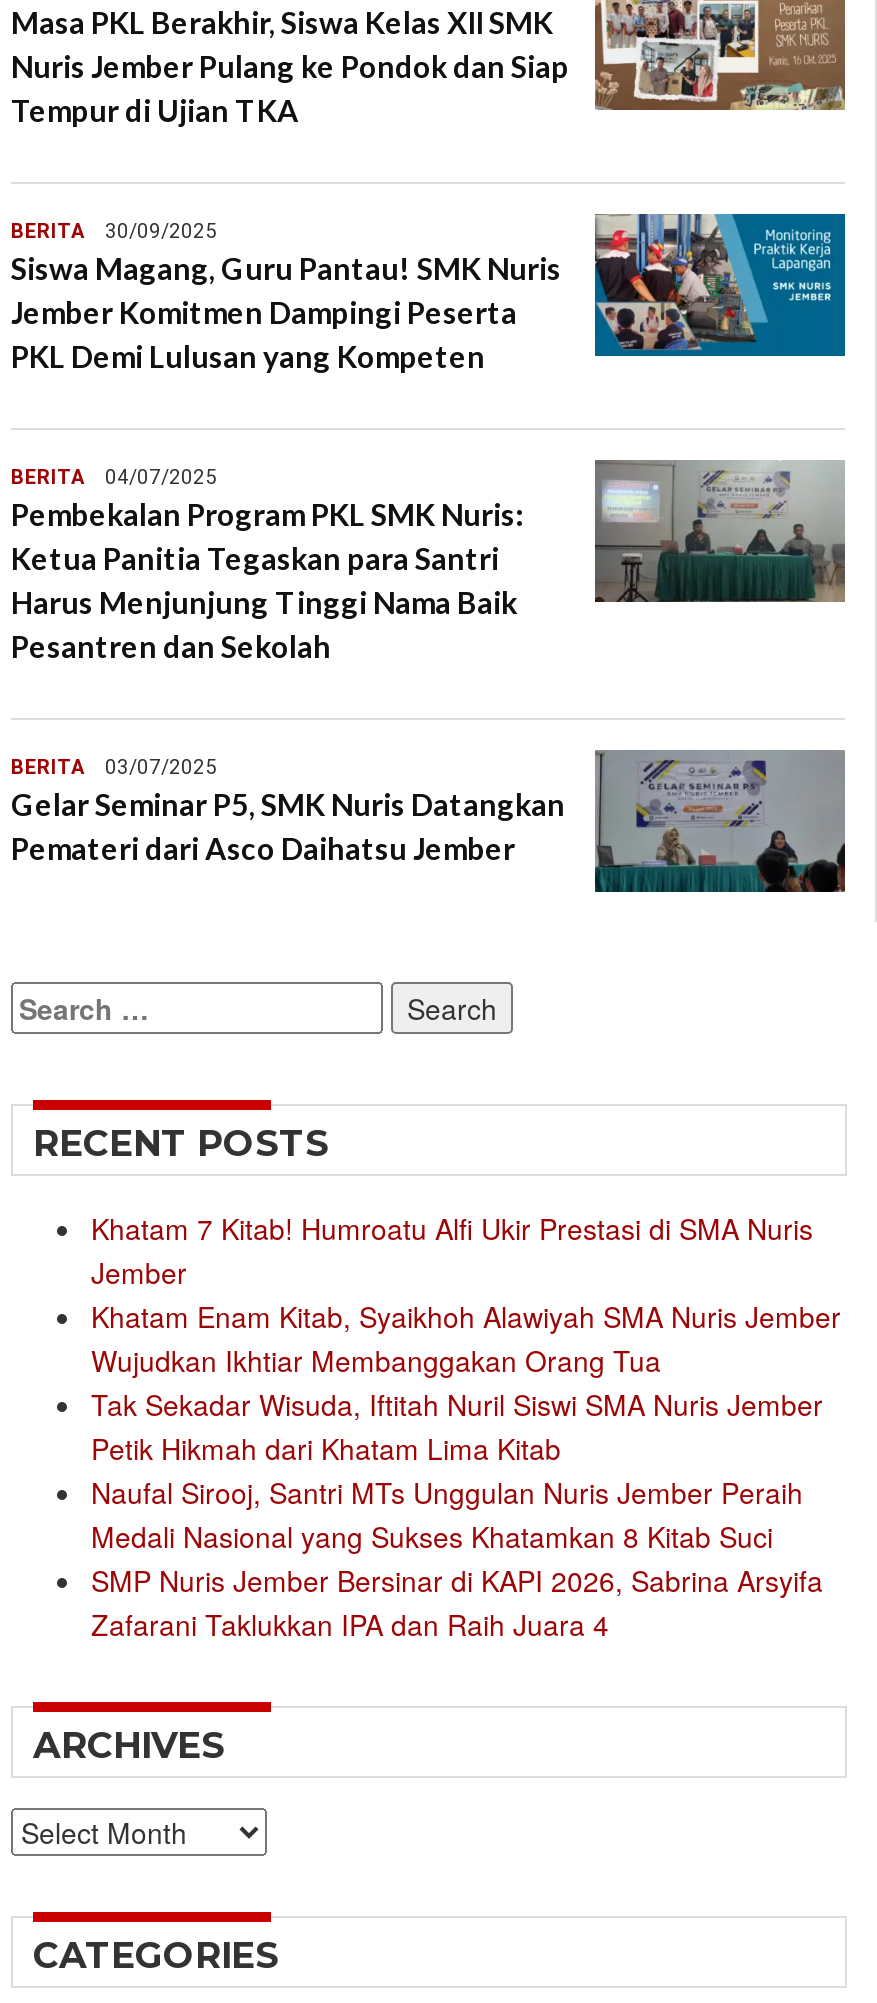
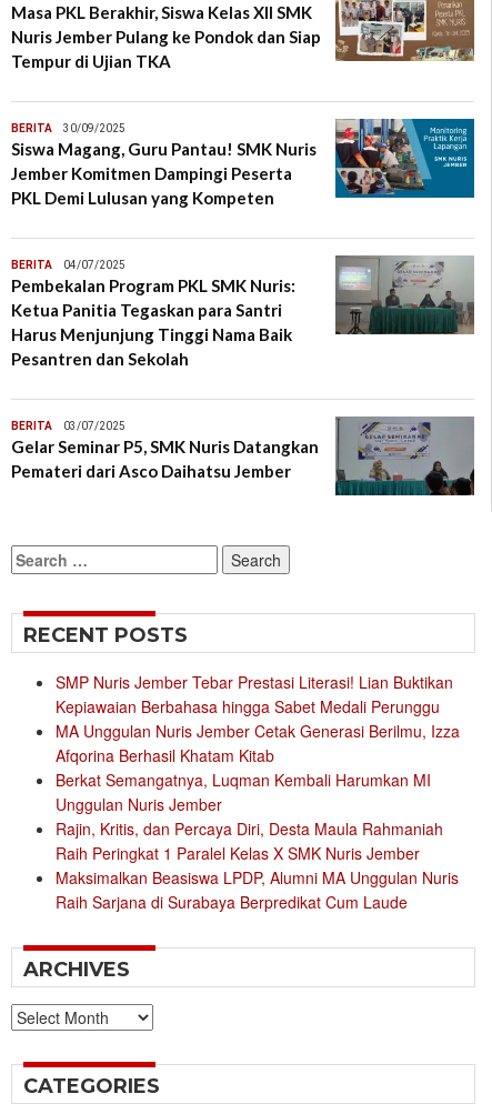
[91,1208,841,1644] Khatam 7 Kitab! Humroatu Alfi Ukir Prestasi di SMA Nuris | Jember | Khatam Enam Kitab, Syaikhoh Alawiyah SMA Nuris Jember | Wujudkan Ikhtiar Membanggakan Orang Tua | Tak Sekadar Wisuda, Iftitah Nuril Siswi SMA Nuris Jember | Petik Hikmah dari Khatam Lima Kitab | Naufal Sirooj, Santri MTs Unggulan Nuris Jember Peraih | Medali Nasional yang Sukses Khatamkan 8 Kitab Suci | SMP Nuris Jember Bersinar di KAPI 2026, Sabrina Arsyifa | Zafarani Taklukkan IPA dan Raih Juara 4 -> [56,671,460,913] SMP Nuris Jember Tebar Prestasi Literasi! Lian Buktikan | Kepiawaian Berbahasa hingga Sabet Medali Perunggu | MA Unggulan Nuris Jember Cetak Generasi Berilmu, Izza | Afqorina Berhasil Khatam Kitab | Berkat Semangatnya, Luqman Kembali Harumkan MI | Unggulan Nuris Jember | Rajin, Kritis, dan Percaya Diri, Desta Maula Rahmaniah | Raih Peringkat 1 Paralel Kelas X SMK Nuris Jember | Maksimalkan Beasiswa LPDP, Alumni MA Unggulan Nuris | Raih Sarjana di Surabaya Berpredikat Cum Laude

